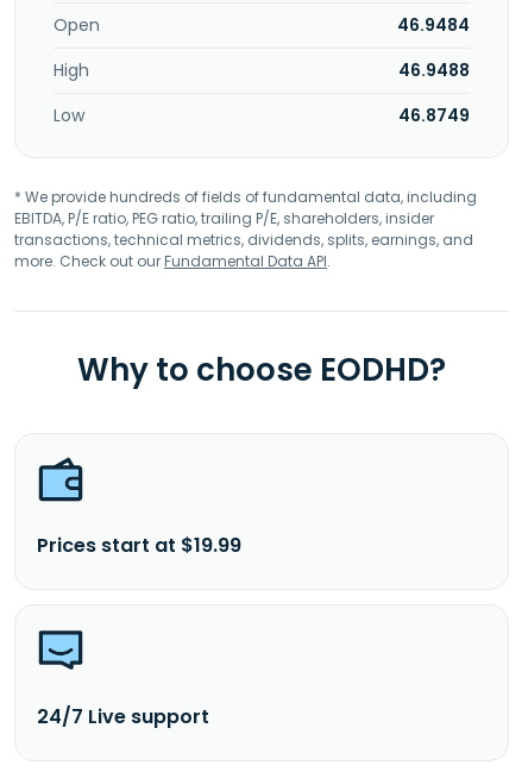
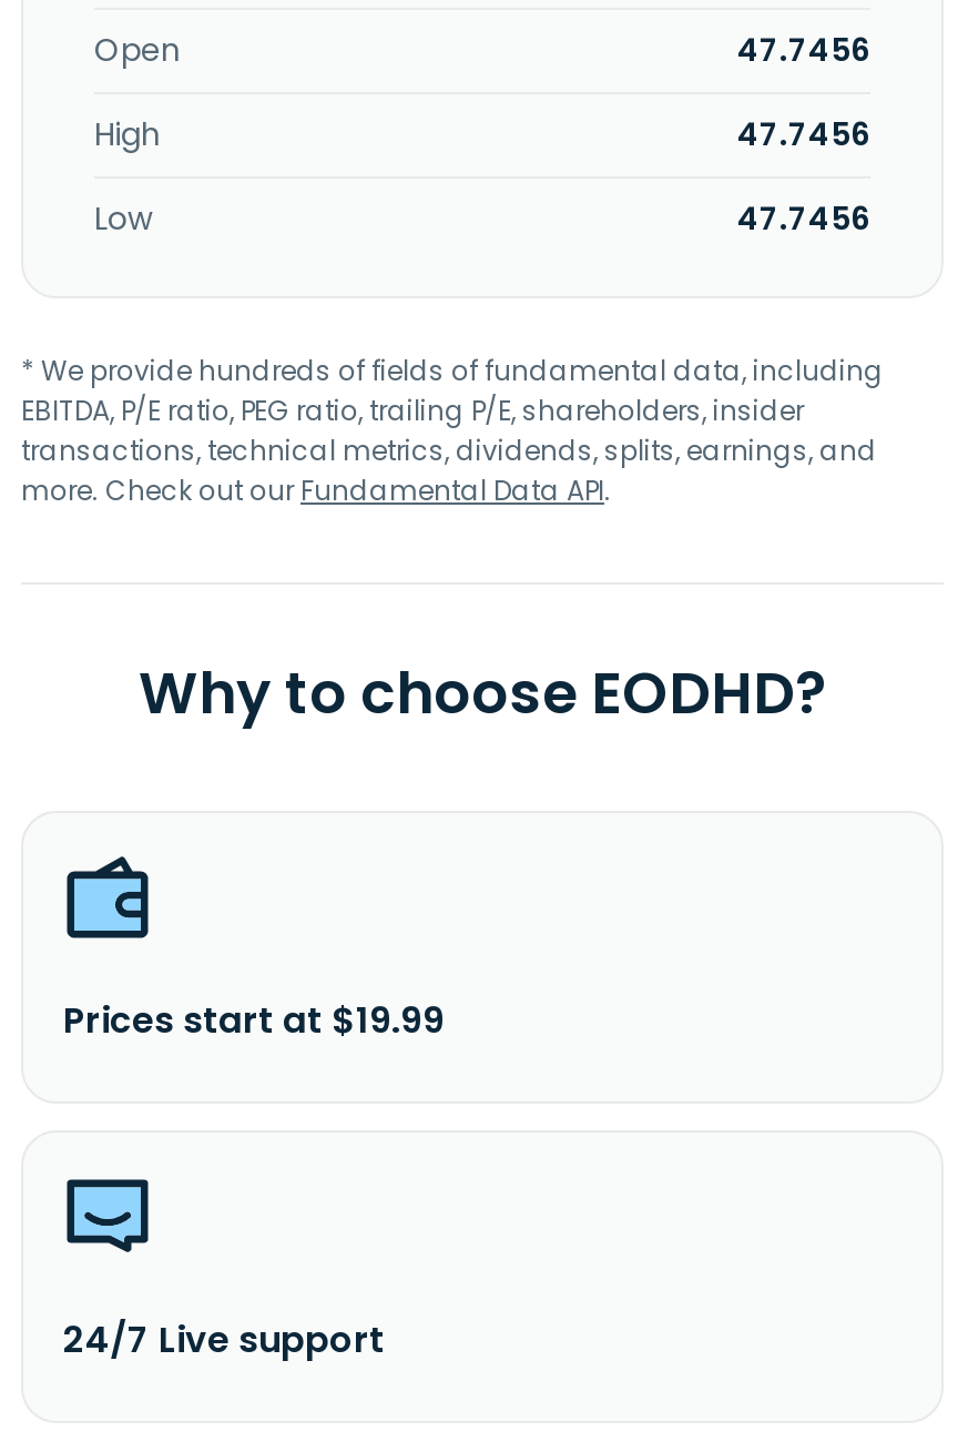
[397,13,470,37] 46.9484 -> [737,28,870,72] 47.7456
[398,58,470,82] 46.9488 -> [737,112,870,156] 47.7456
[398,103,470,127] 46.8749 -> [737,196,870,241] 47.7456

